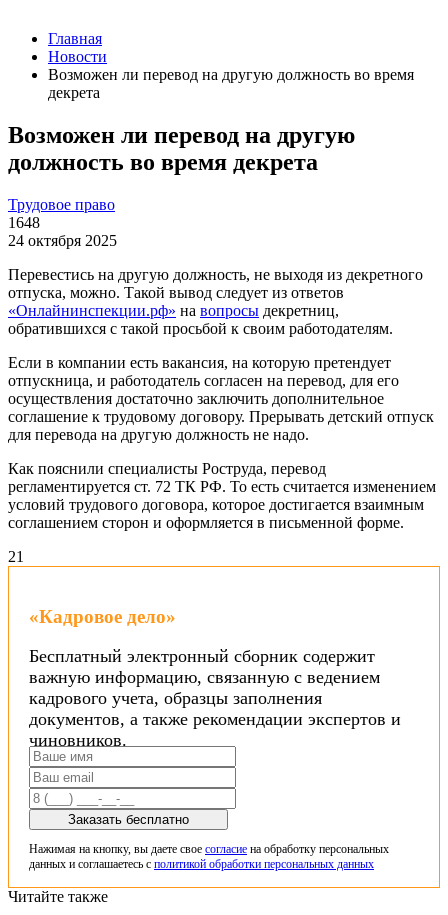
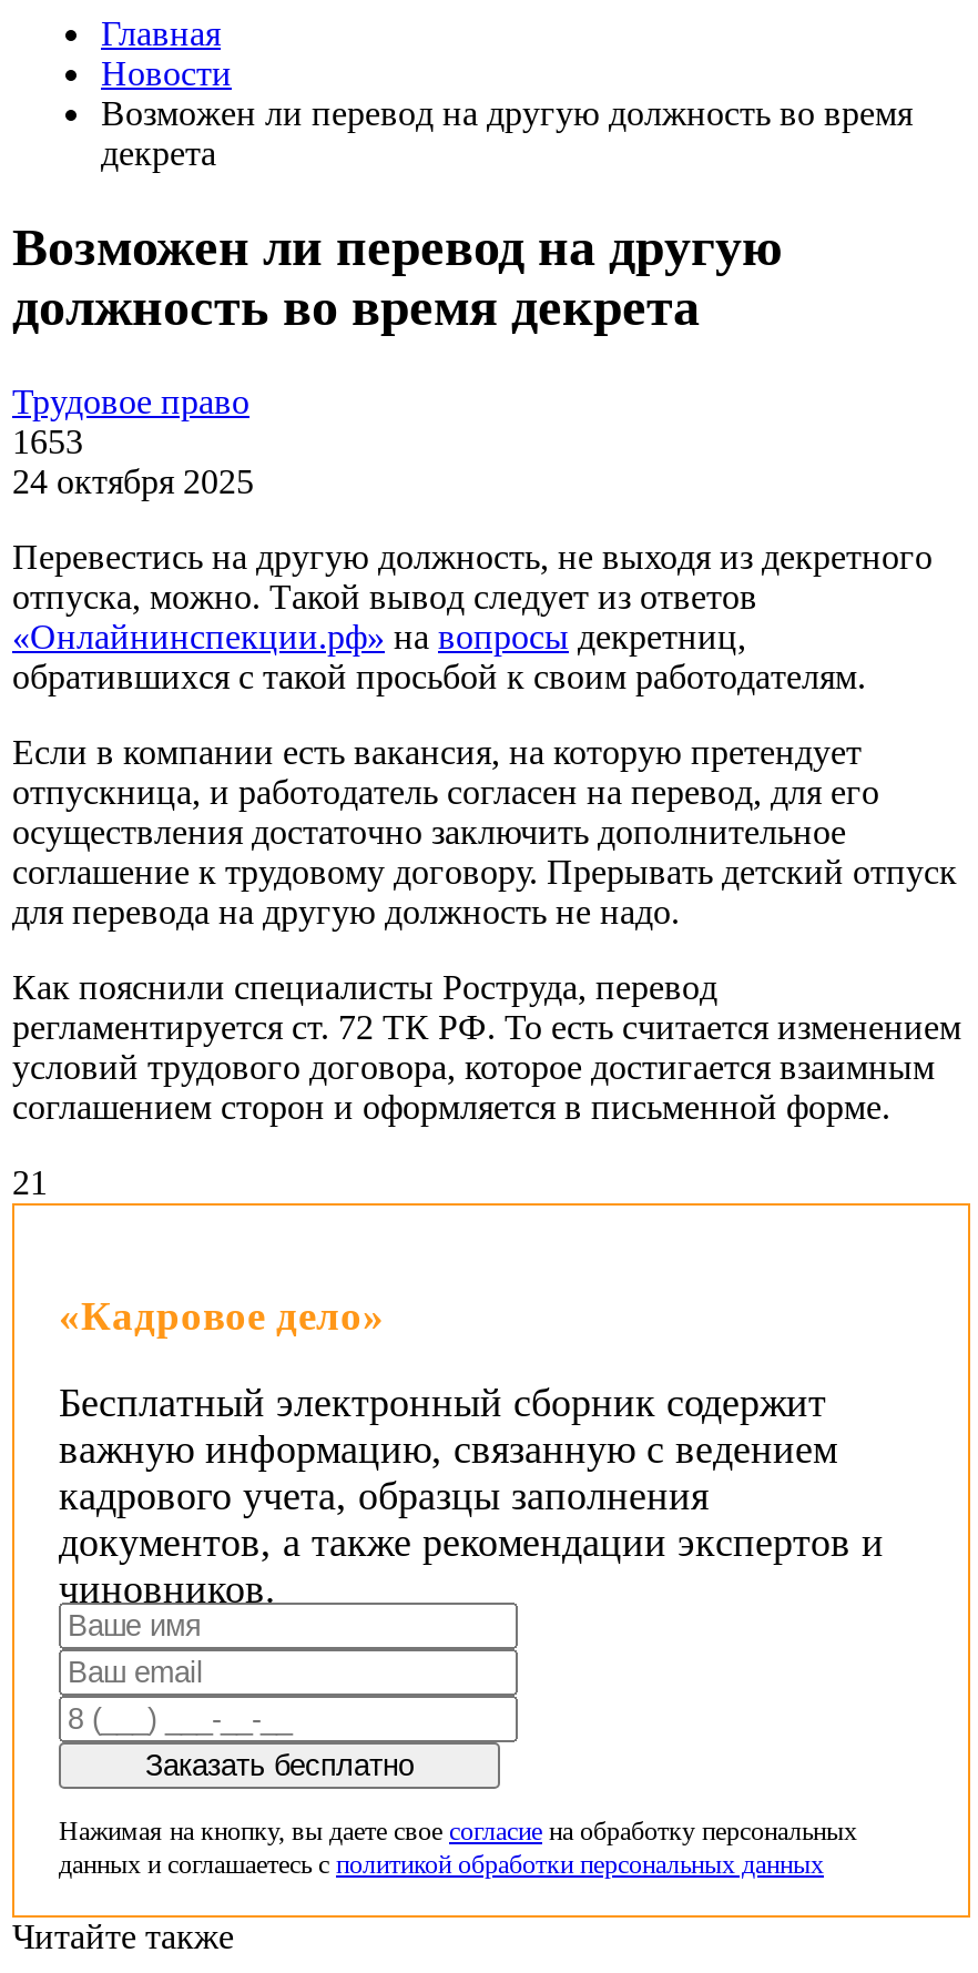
[8,214,40,231] 1648 -> [12,422,83,460] 1653

